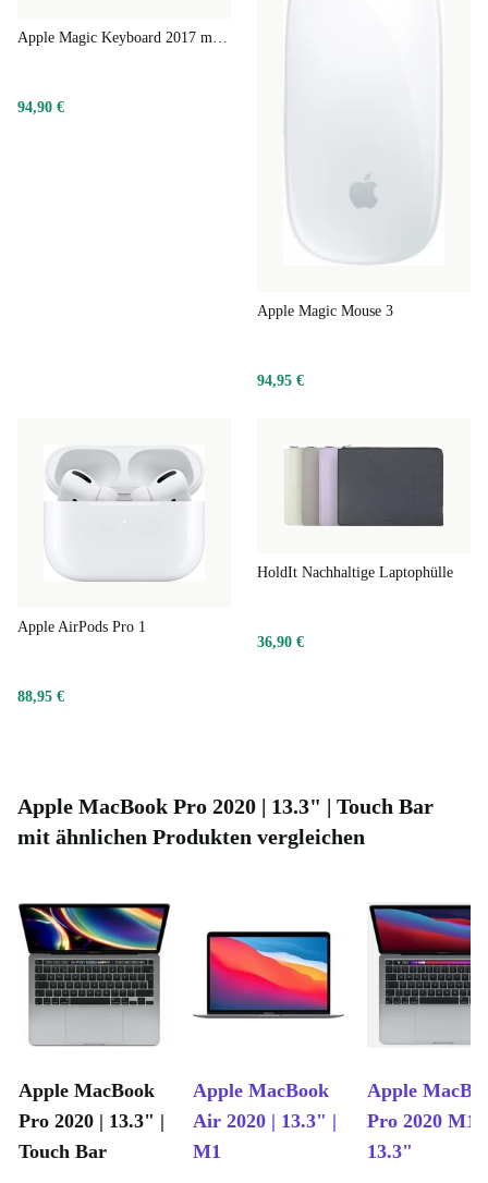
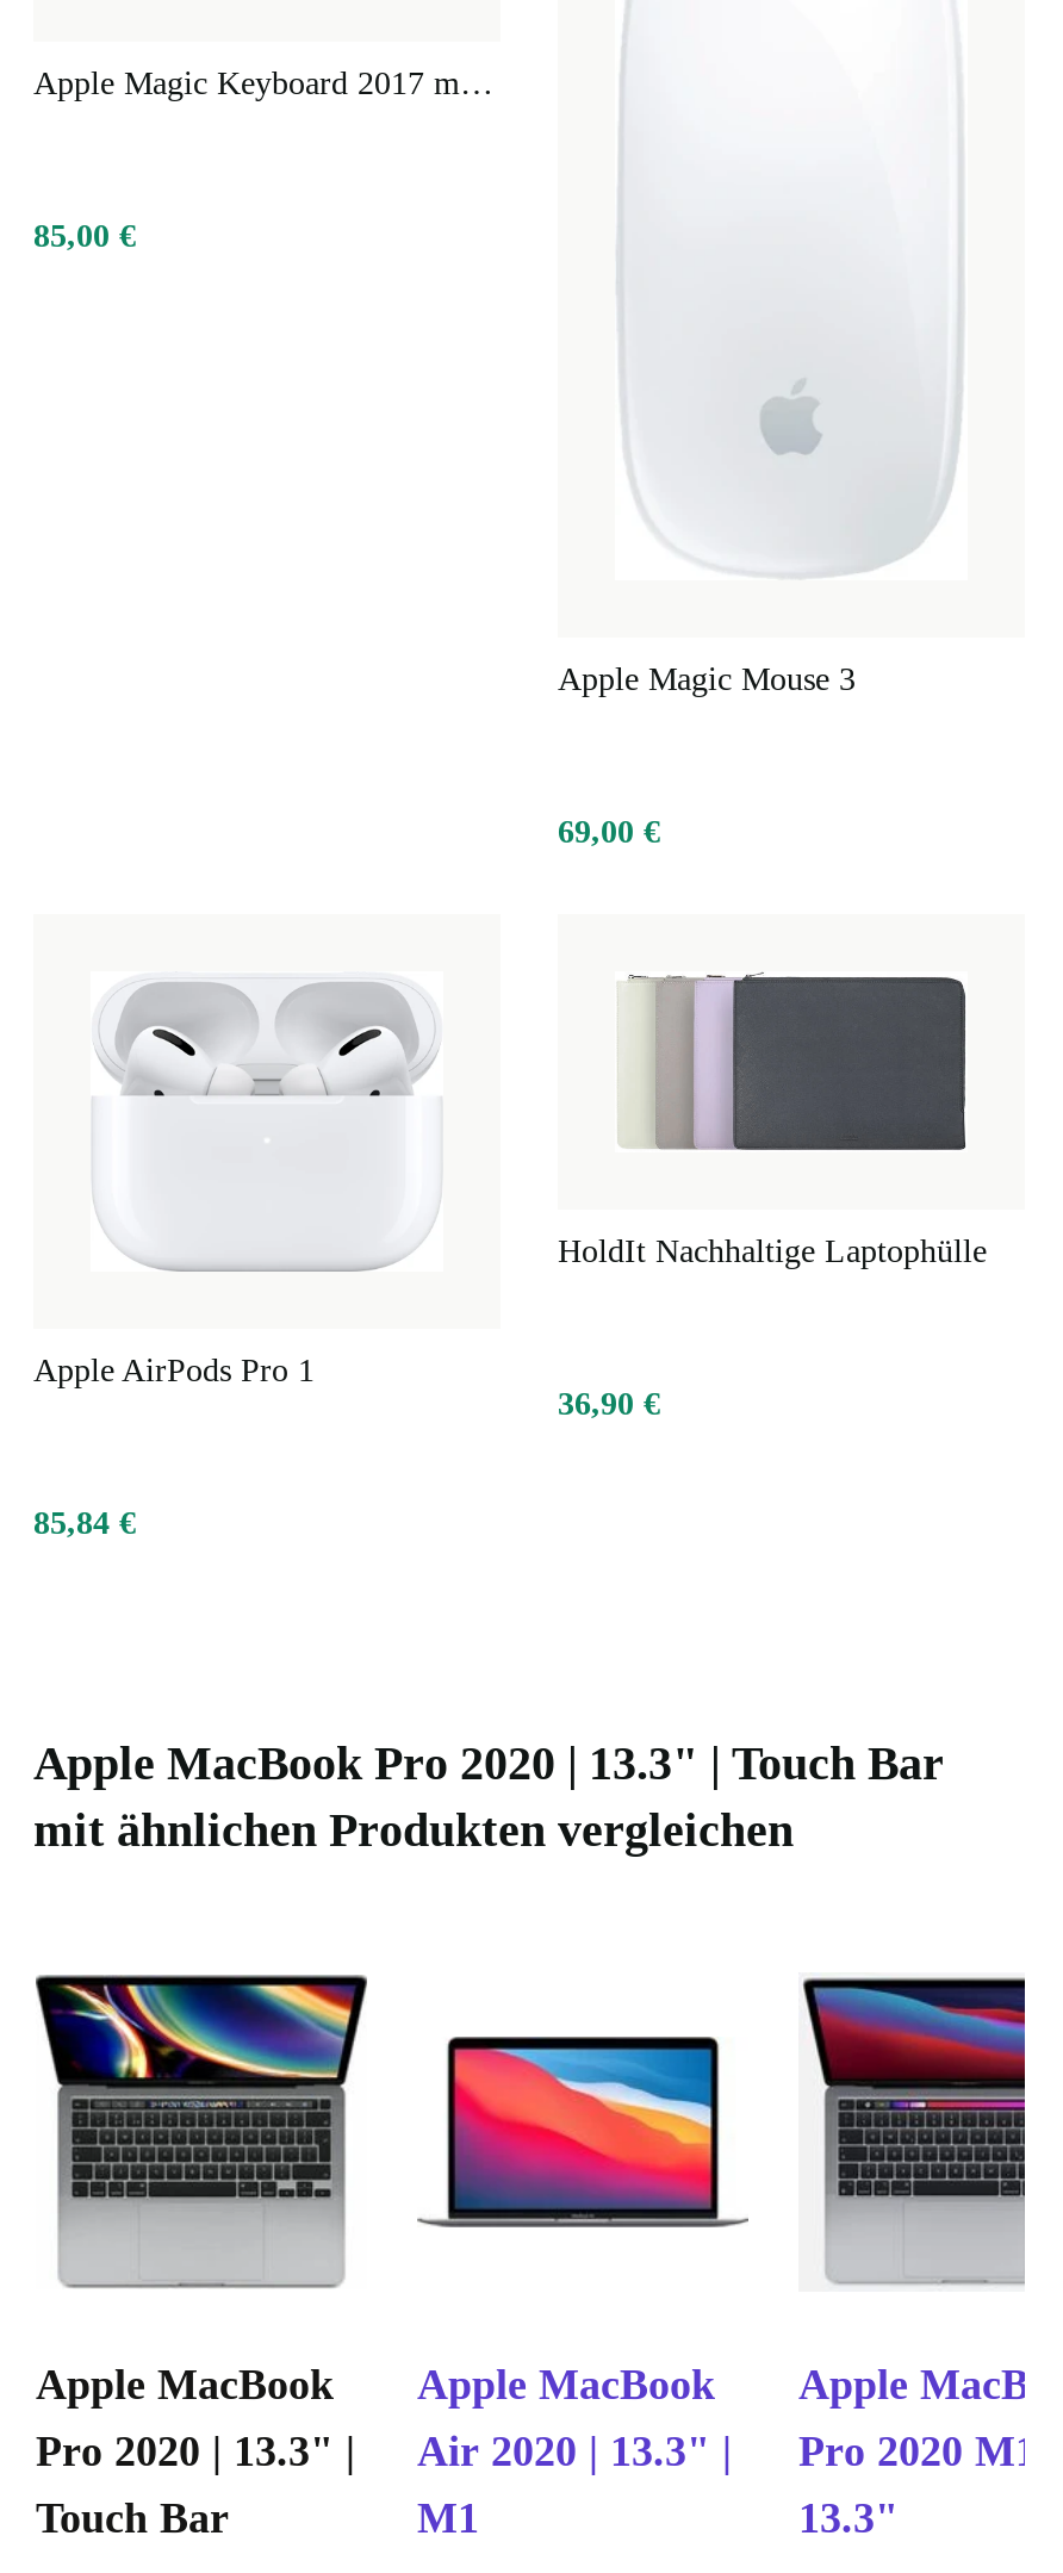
[17,100,64,116] 94,90 € -> [33,218,136,254] 85,00 €
[257,373,304,389] 94,95 € -> [558,815,660,850] 69,00 €
[17,688,64,705] 88,95 € -> [33,1505,136,1541] 85,84 €

